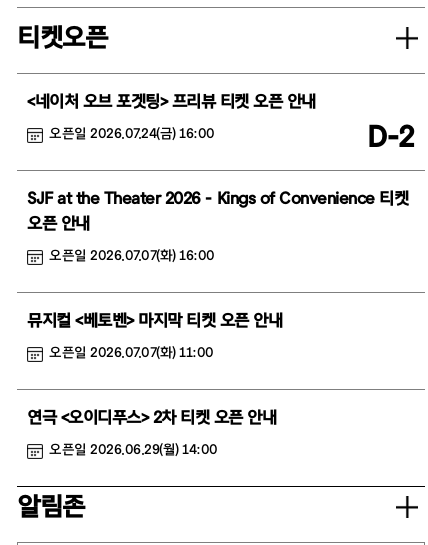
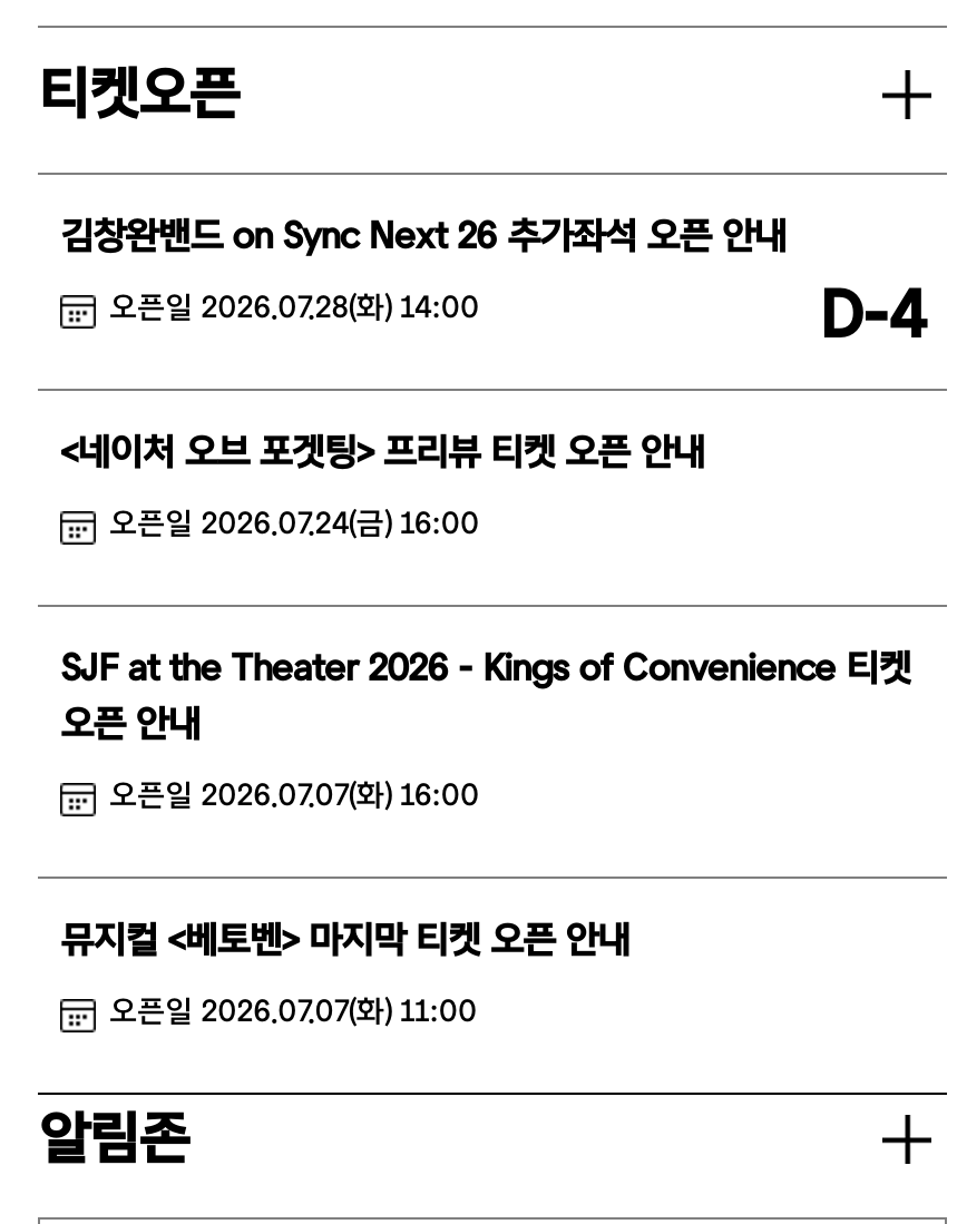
none -> [60,215,925,355] 김창완밴드 on Sync Next 26 추가좌석 오픈 안내 | 오픈일 2026.07.28(화) 14:00 | D-4
moved [27,92,316,111] -> [60,431,704,473]: <네이처 오브 포겟팅> 프리뷰 티켓 오픈 안내
[367,120,415,155] D-2 -> none
moved [27,126,282,361] -> [60,507,629,1030]: 오픈일 2026.07.24(금) 16:00 | 오픈 안내 | 오픈일 2026.07.07(화) 16:00 | 뮤지컬 <베토벤> 마지막 티켓 오픈 안내 | 오픈일 2026.07.07(화) 11:00
[27,408,276,458] 연극 <오이디푸스> 2차 티켓 오픈 안내 | 오픈일 2026.06.29(월) 14:00 -> none

